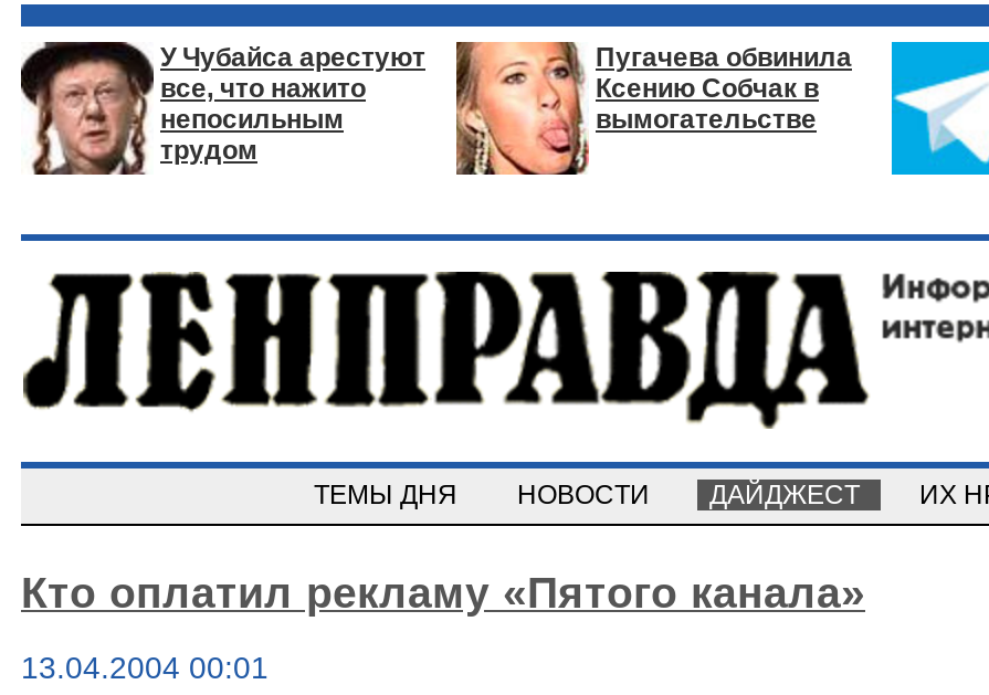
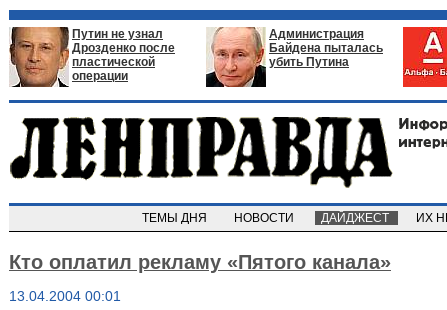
[19,40,425,177] [image] | У Чубайса арестуют | все, что нажито | непосильным | трудом -> [9,26,175,87] [image] | Путин не узнал | Дрозденко после | пластической | операции
[454,40,565,177] [image] -> [205,27,267,88] [image]
[596,40,982,177] [image] | Пугачева обвинила | Ксению Собчак в | вымогательстве -> [269,26,444,88] [image] | Администрация | Байдена пыталась | убить Путина

